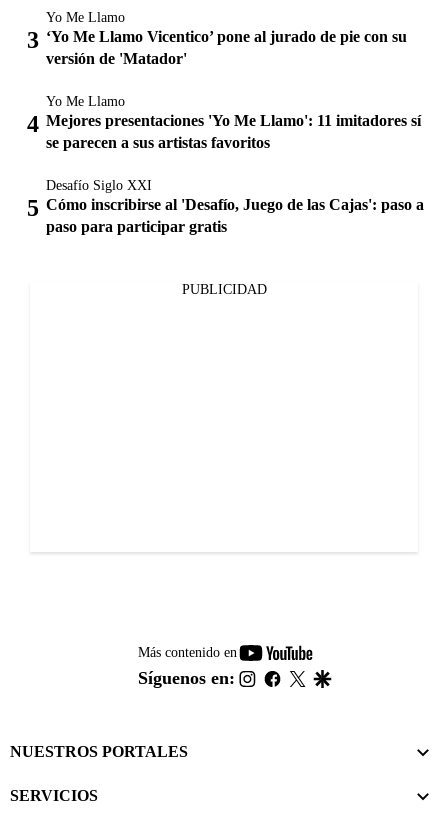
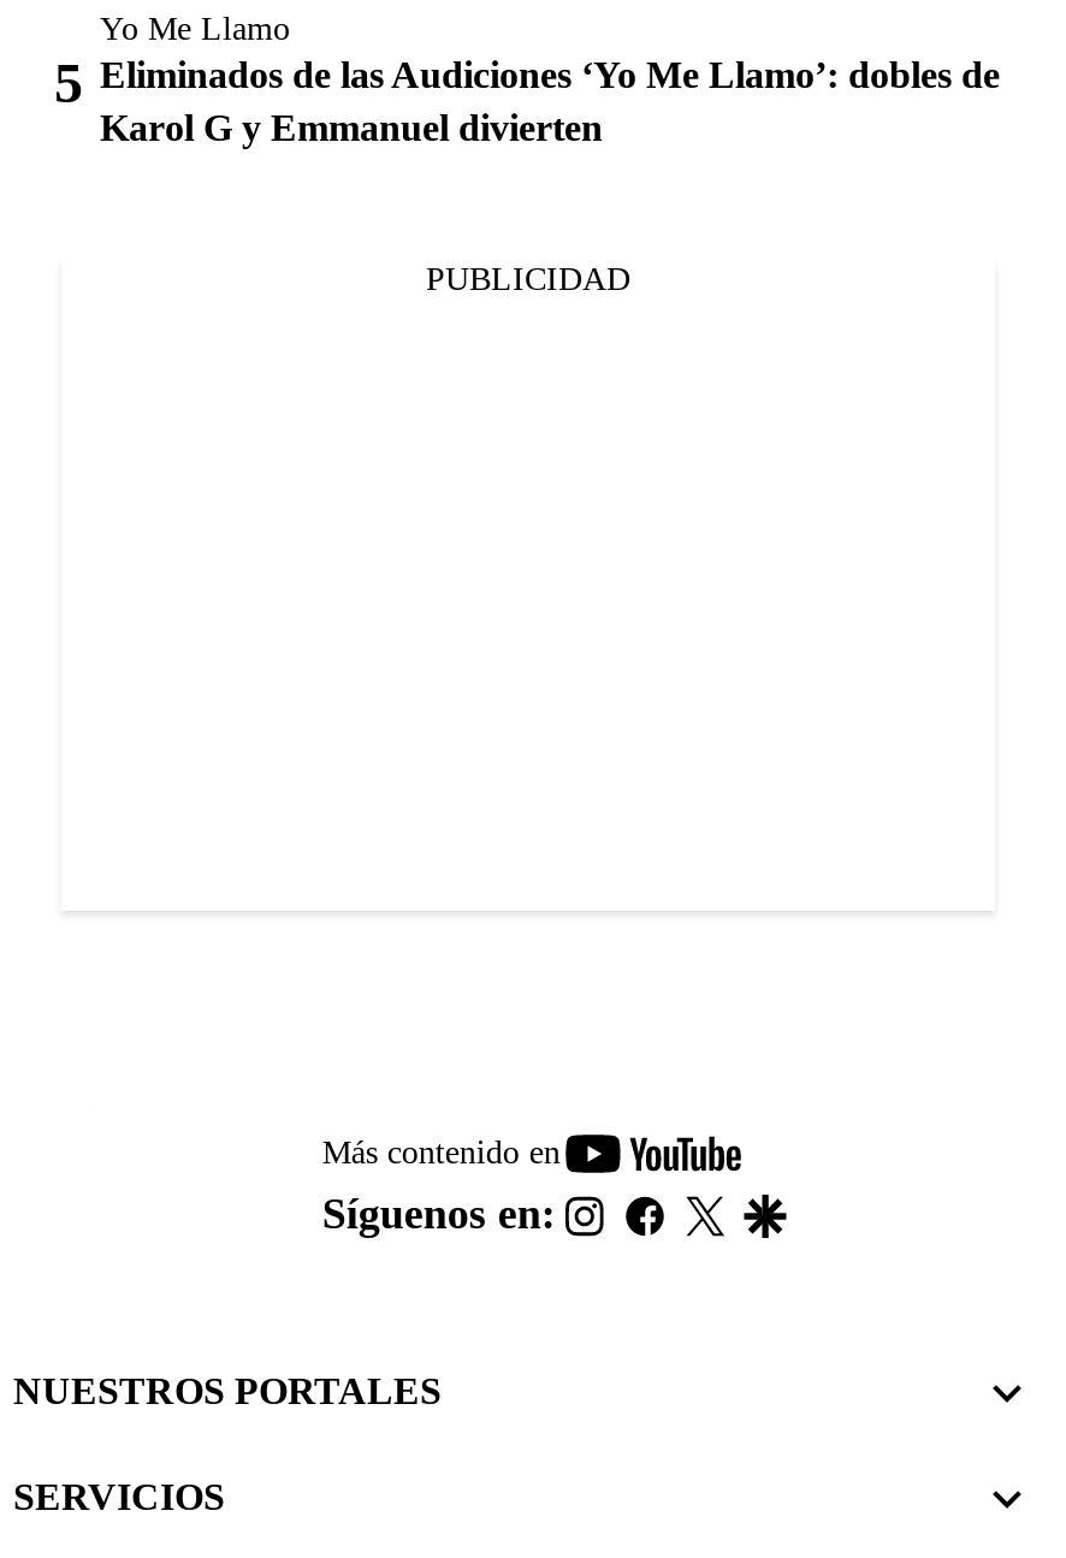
[46,28,424,235] ‘Yo Me Llamo Vicentico’ pone al jurado de pie con su | versión de 'Matador' | Yo Me Llamo | Mejores presentaciones 'Yo Me Llamo': 11 imitadores sí | se parecen a sus artistas favoritos | Desafío Siglo XXI | Cómo inscribirse al 'Desafío, Juego de las Cajas': paso a | paso para participar gratis -> [100,54,1000,148] Eliminados de las Audiciones ‘Yo Me Llamo’: dobles de | Karol G y Emmanuel divierten

